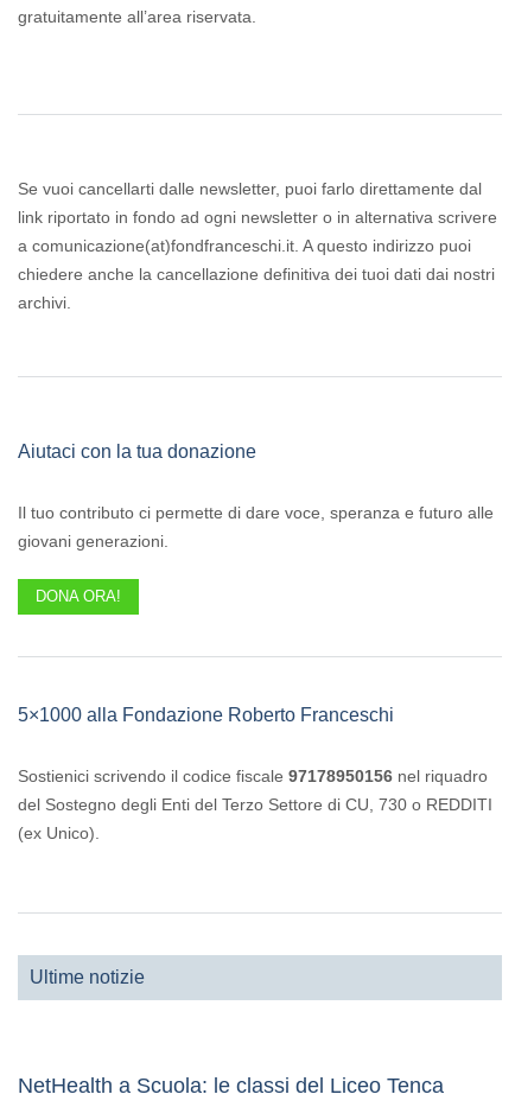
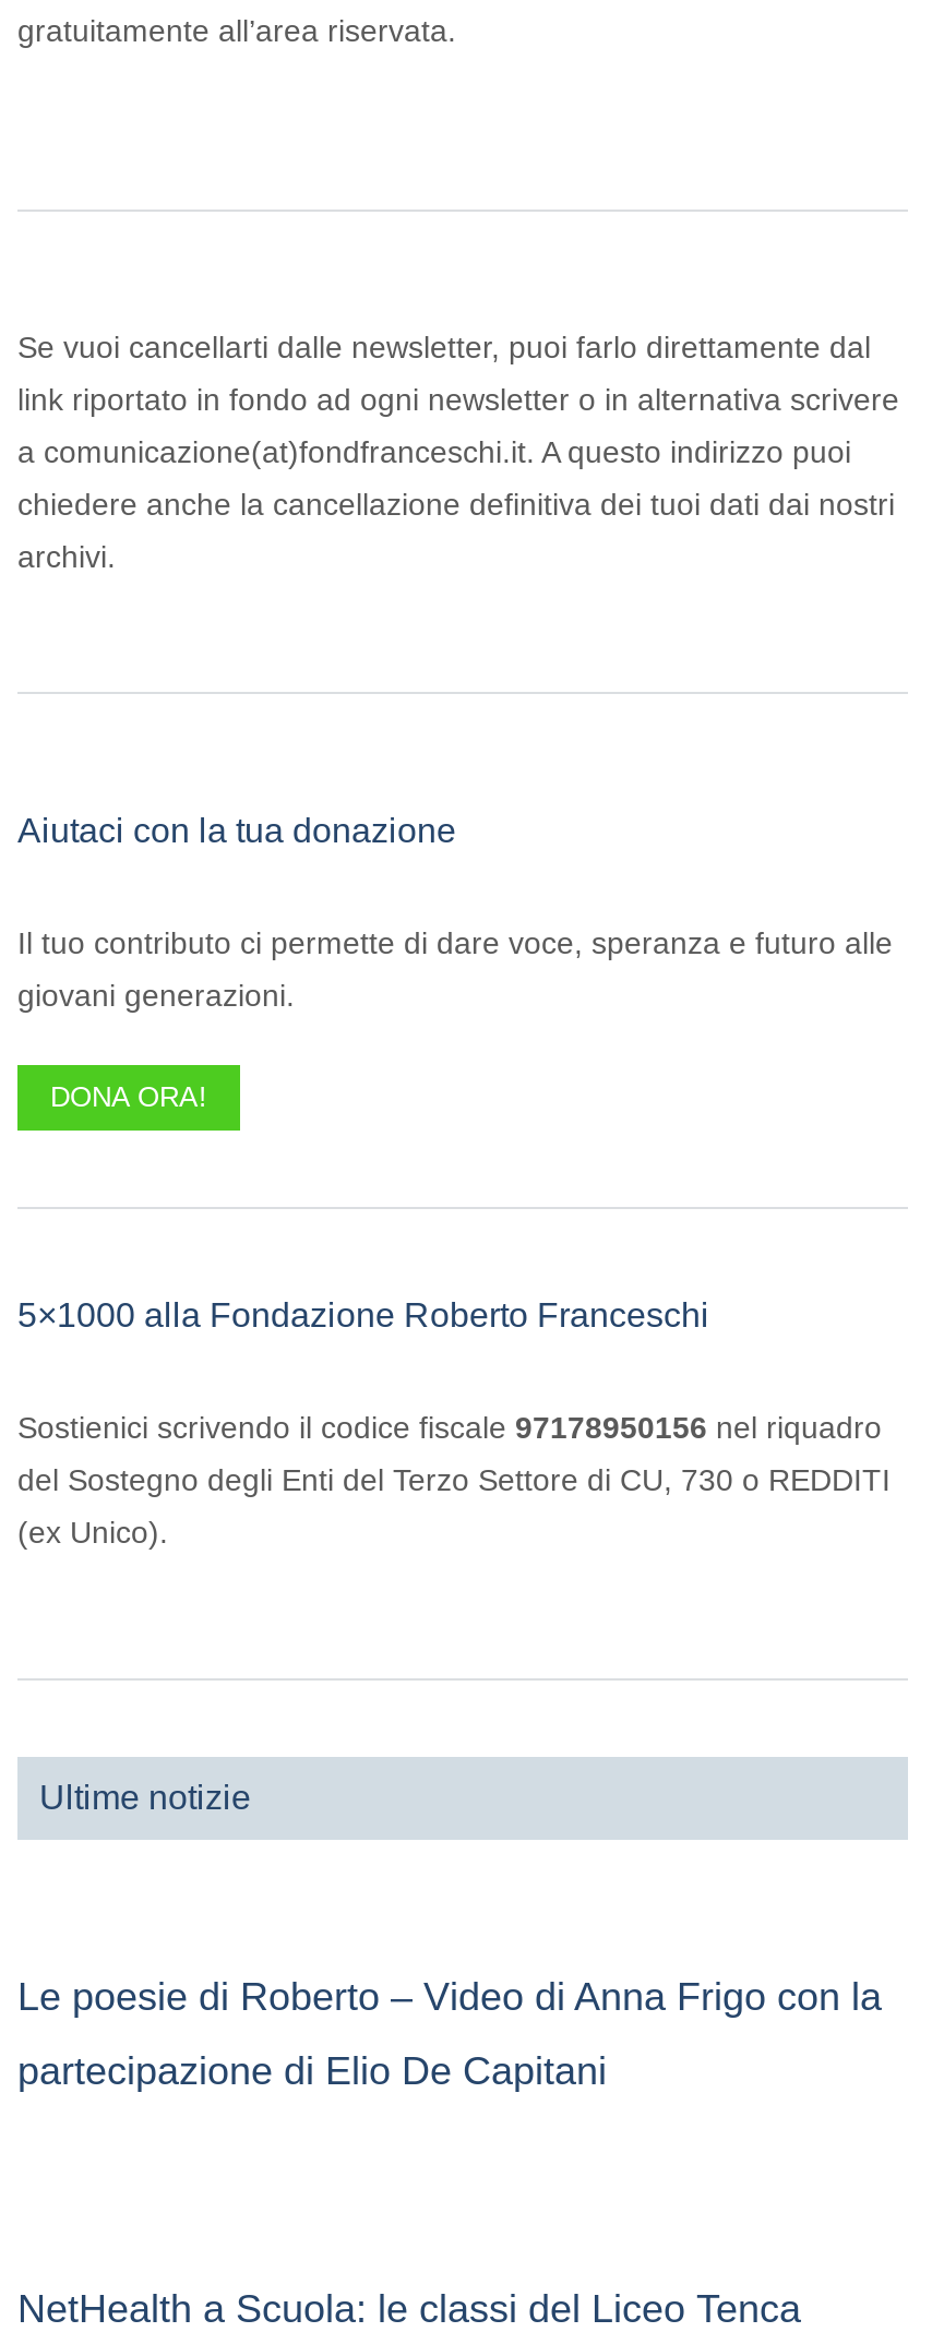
none -> [17,1975,882,2092] Le poesie di Roberto – Video di Anna Frigo con la | partecipazione di Elio De Capitani

